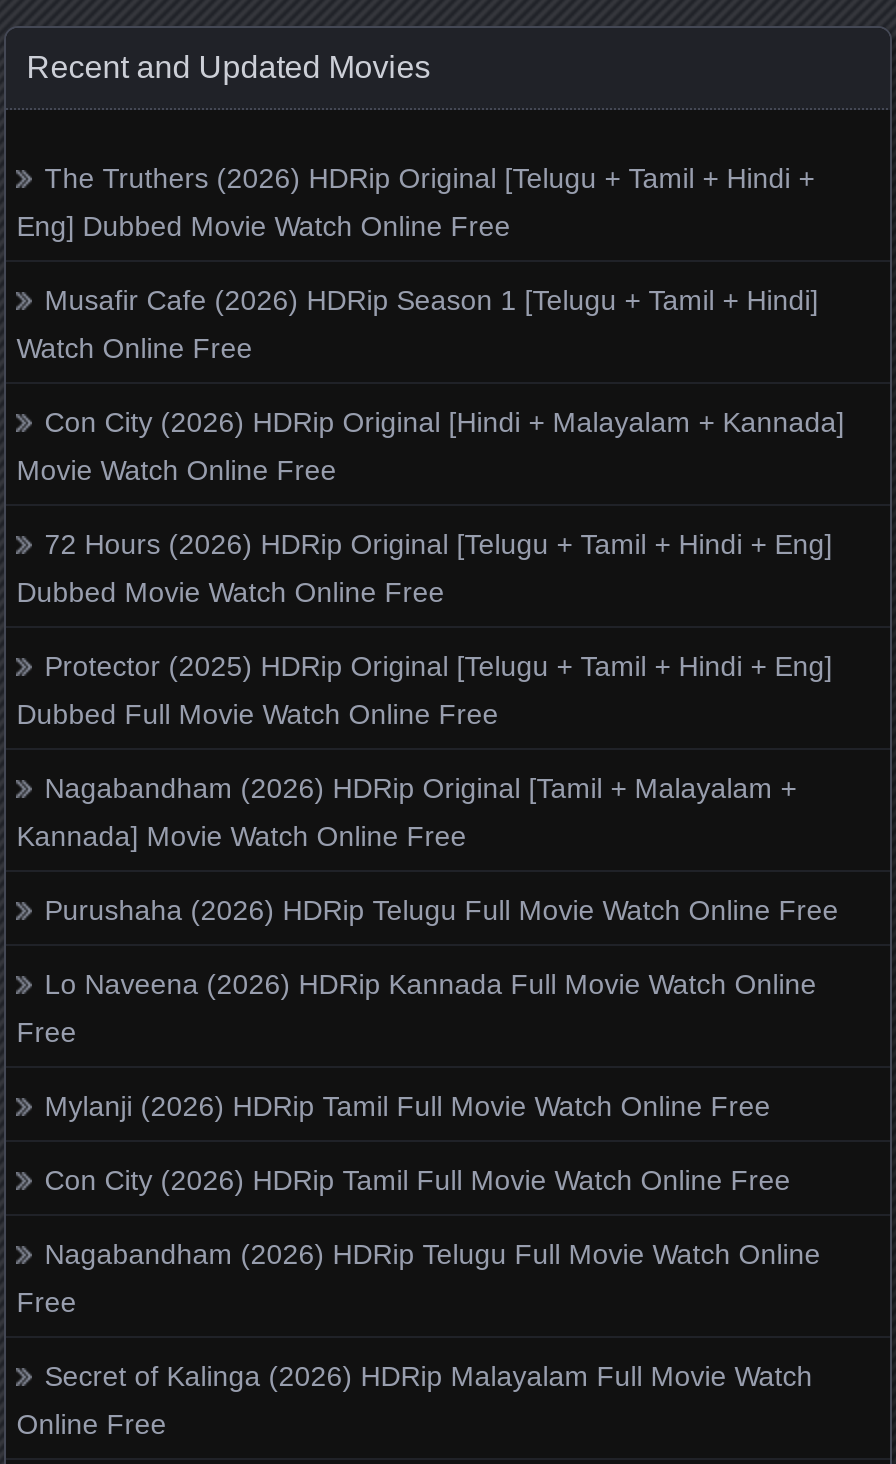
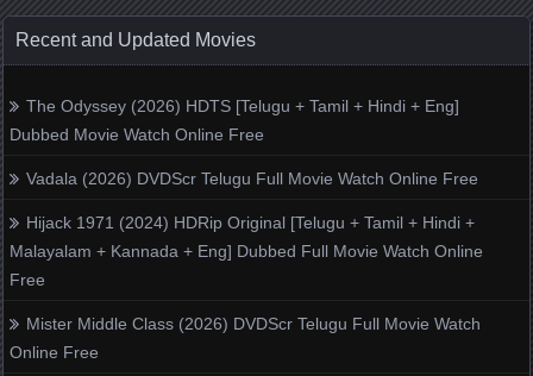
[16,161,844,559] The Truthers (2026) HDRip Original [Telugu + Tamil + Hindi + | Eng] Dubbed Movie Watch Online Free | Musafir Cafe (2026) HDRip Season 1 [Telugu + Tamil + Hindi] | Watch Online Free | Con City (2026) HDRip Original [Hindi + Malayalam + Kannada] | Movie Watch Online Free | 72 Hours (2026) HDRip Original [Telugu + Tamil + Hindi + Eng] -> [26,96,459,115] The Odyssey (2026) HDTS [Telugu + Tamil + Hindi + Eng]
[16,649,838,999] Protector (2025) HDRip Original [Telugu + Tamil + Hindi + Eng] | Dubbed Full Movie Watch Online Free | Nagabandham (2026) HDRip Original [Tamil + Malayalam + | Kannada] Movie Watch Online Free | Purushaha (2026) HDRip Telugu Full Movie Watch Online Free | Lo Naveena (2026) HDRip Kannada Full Movie Watch Online -> [10,169,483,260] Vadala (2026) DVDScr Telugu Full Movie Watch Online Free | Hijack 1971 (2024) HDRip Original [Telugu + Tamil + Hindi + | Malayalam + Kannada + Eng] Dubbed Full Movie Watch Online
[16,1089,820,1391] Mylanji (2026) HDRip Tamil Full Movie Watch Online Free | Con City (2026) HDRip Tamil Full Movie Watch Online Free | Nagabandham (2026) HDRip Telugu Full Movie Watch Online | Free | Secret of Kalinga (2026) HDRip Malayalam Full Movie Watch -> [26,314,481,333] Mister Middle Class (2026) DVDScr Telugu Full Movie Watch

